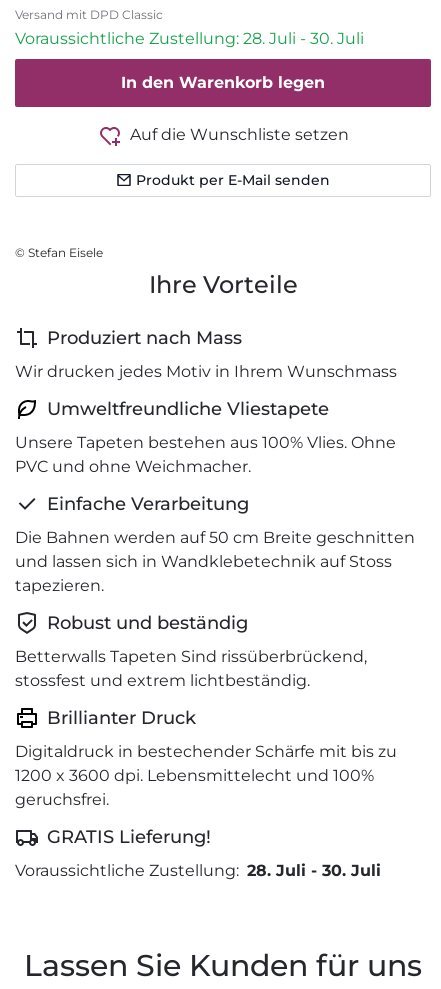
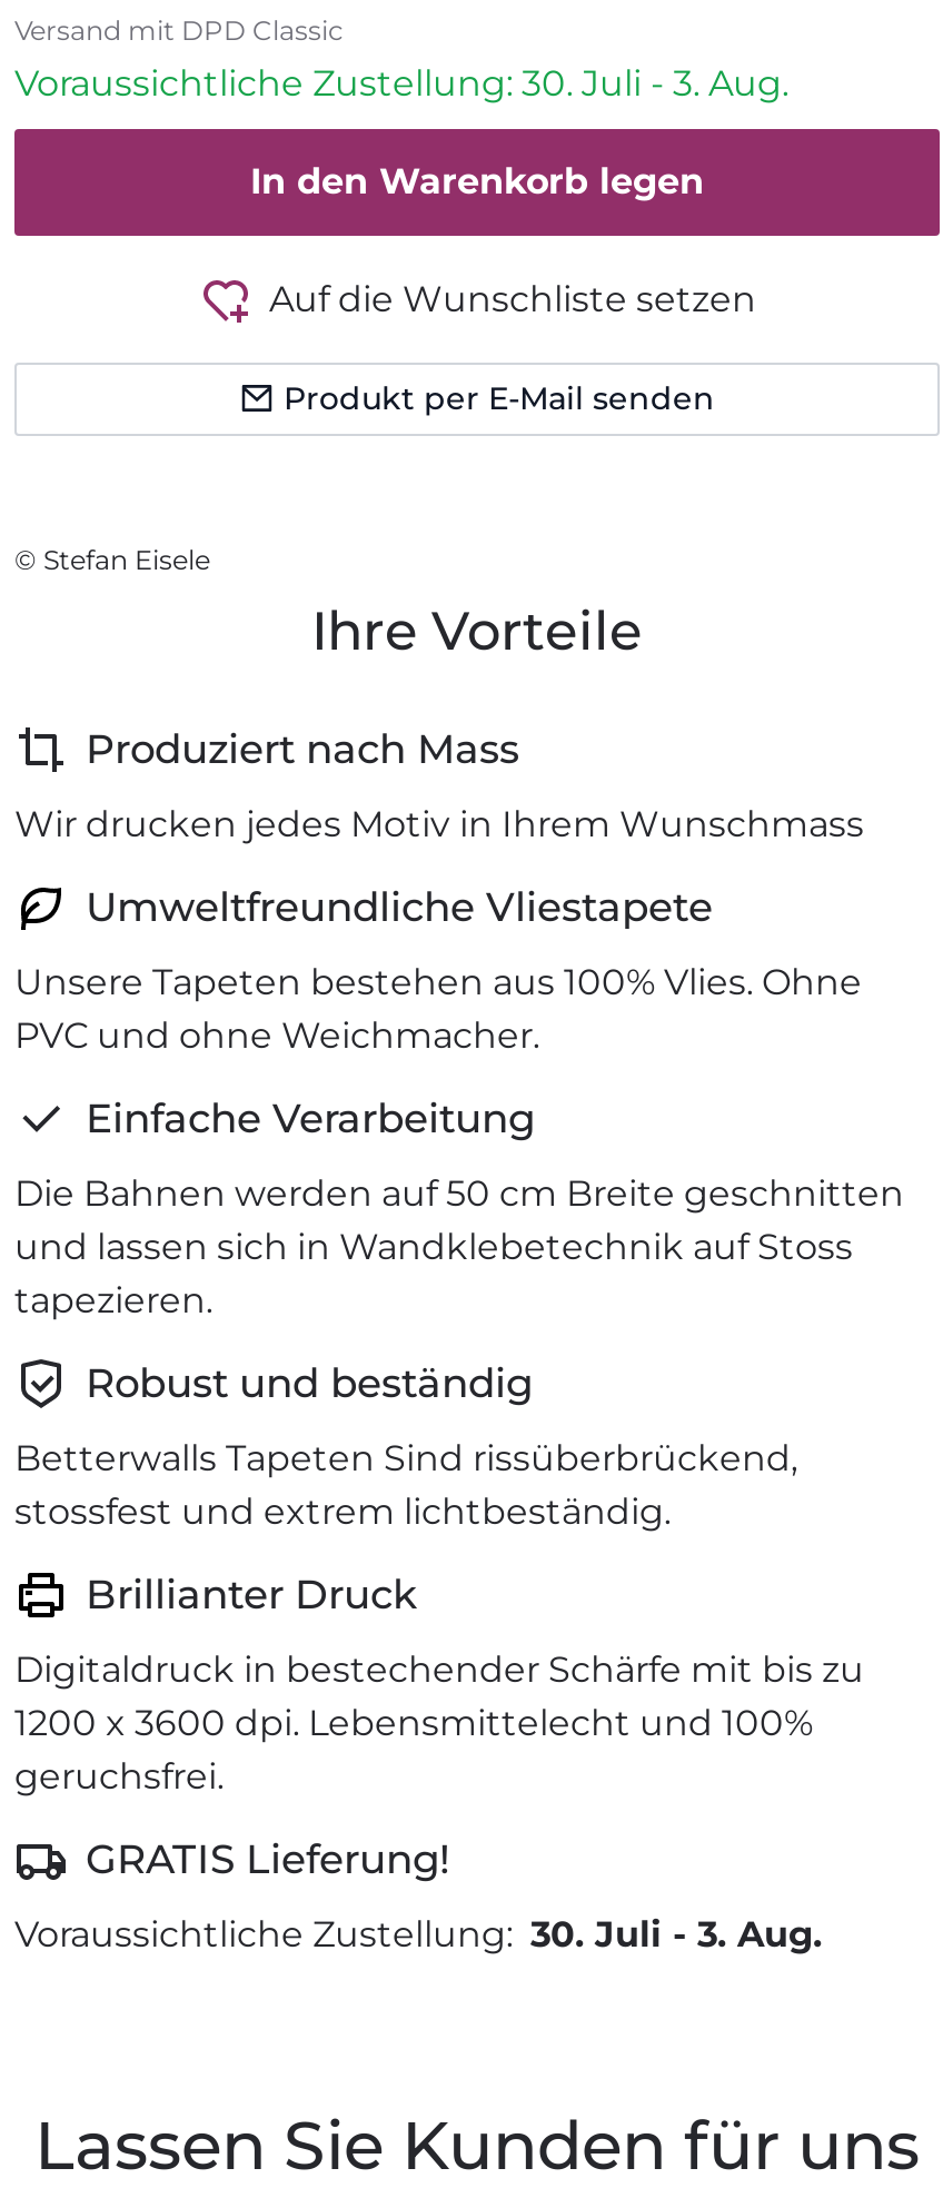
[15,29,364,48] Voraussichtliche Zustellung: 28. Juli - 30. Juli -> [14,62,788,105] Voraussichtliche Zustellung: 30. Juli - 3. Aug.
[15,861,381,880] Voraussichtliche Zustellung: 28. Juli - 30. Juli -> [14,1913,822,1955] Voraussichtliche Zustellung: 30. Juli - 3. Aug.

